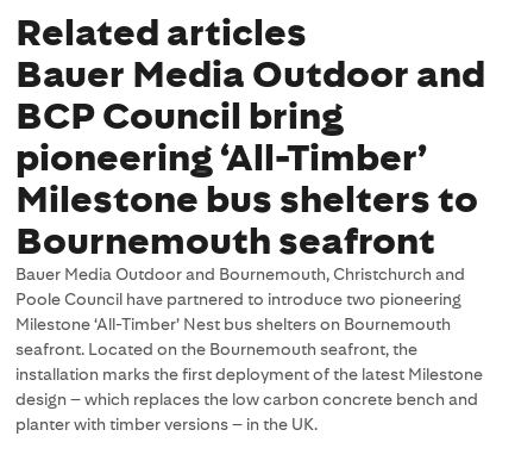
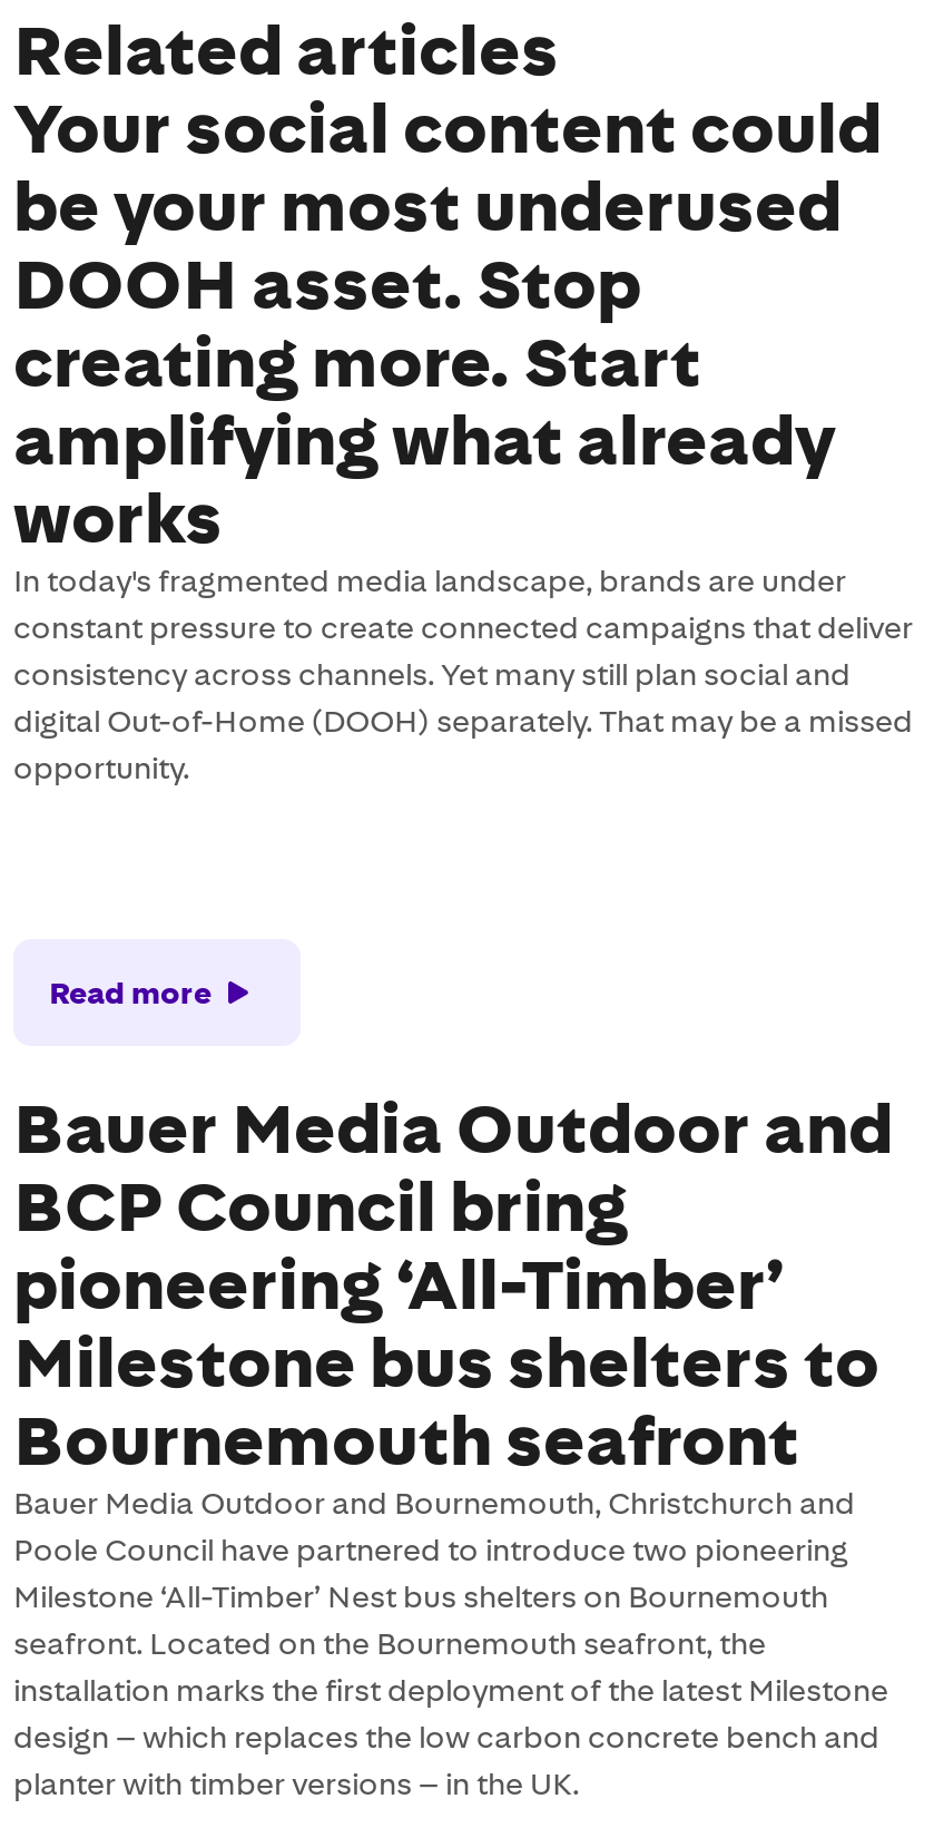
none -> [13,88,913,785] Your social content could | be your most underused | DOOH asset. Stop | creating more. Start | amplifying what already | works | In today's fragmented media landscape, brands are under | constant pressure to create connected campaigns that deliver | consistency across channels. Yet many still plan social and | digital Out-of-Home (DOOH) separately. That may be a missed | opportunity.
none -> [49,974,212,1009] Read more

